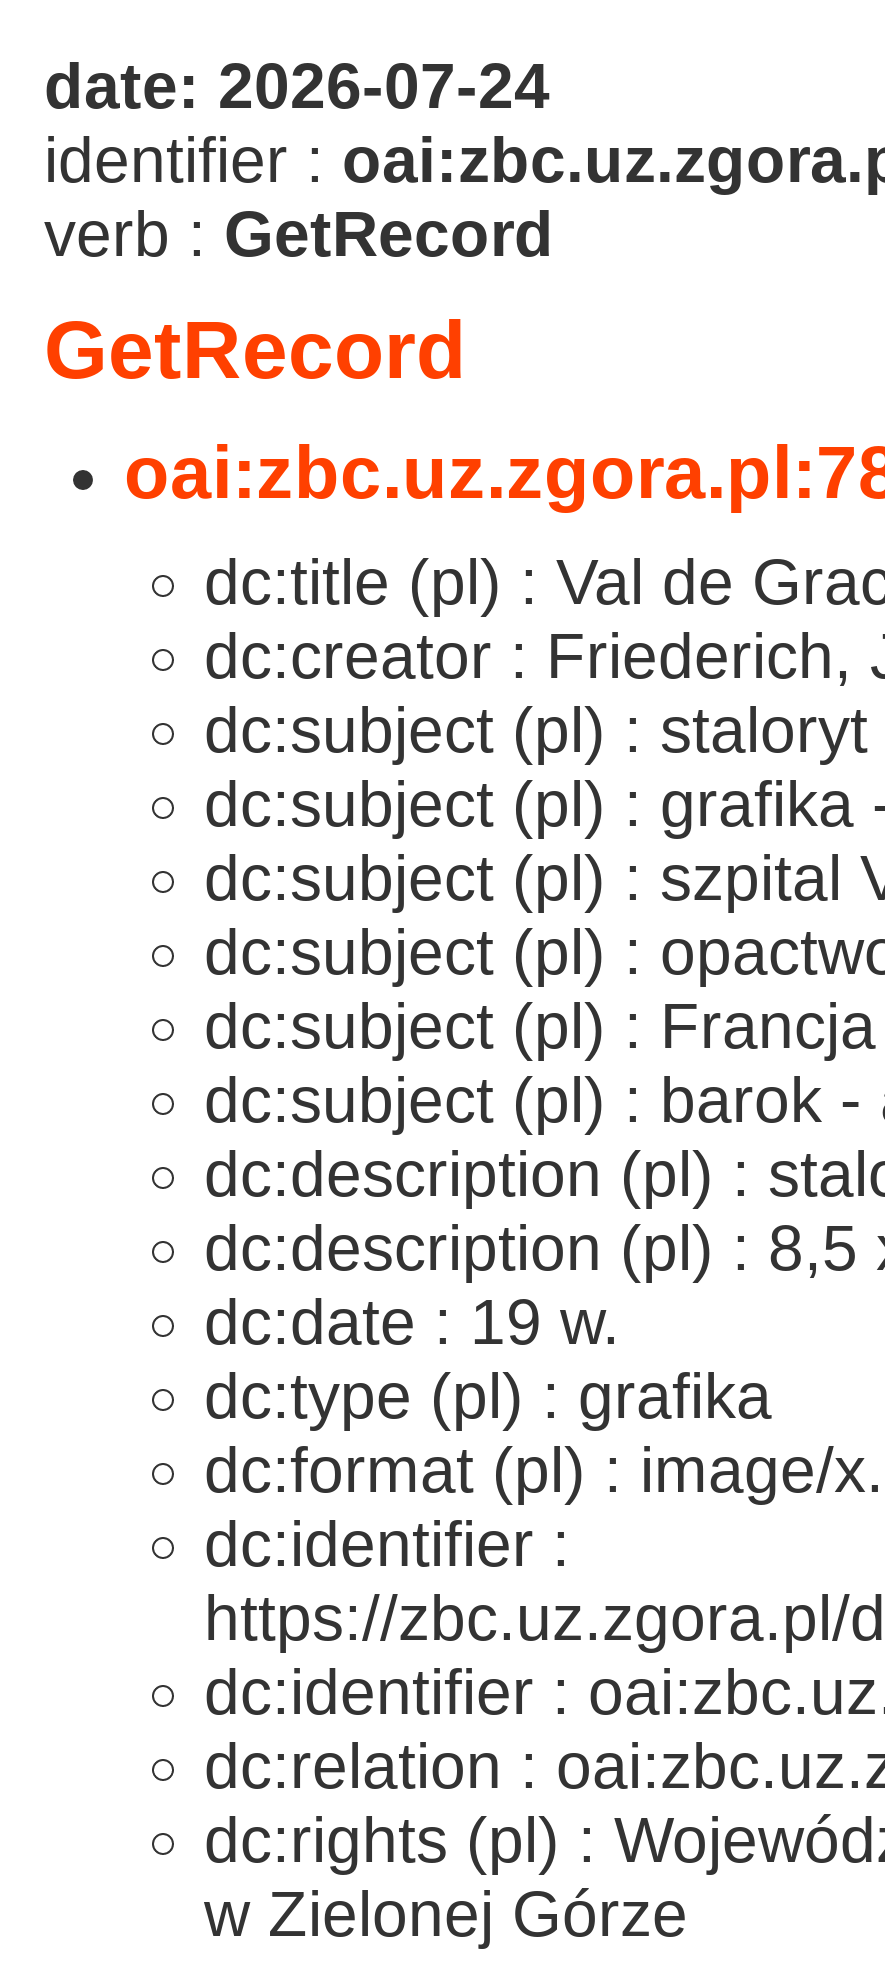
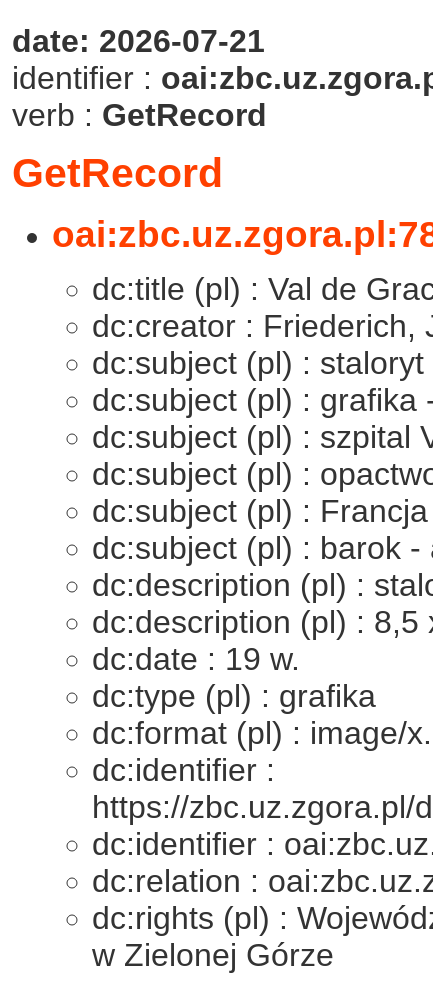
[44,49,550,121] date: 2026-07-24 -> [12,22,265,58] date: 2026-07-21

